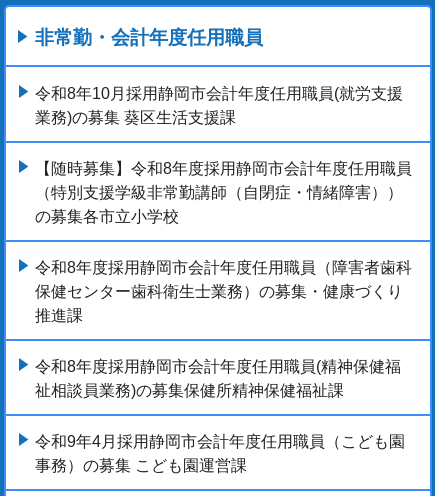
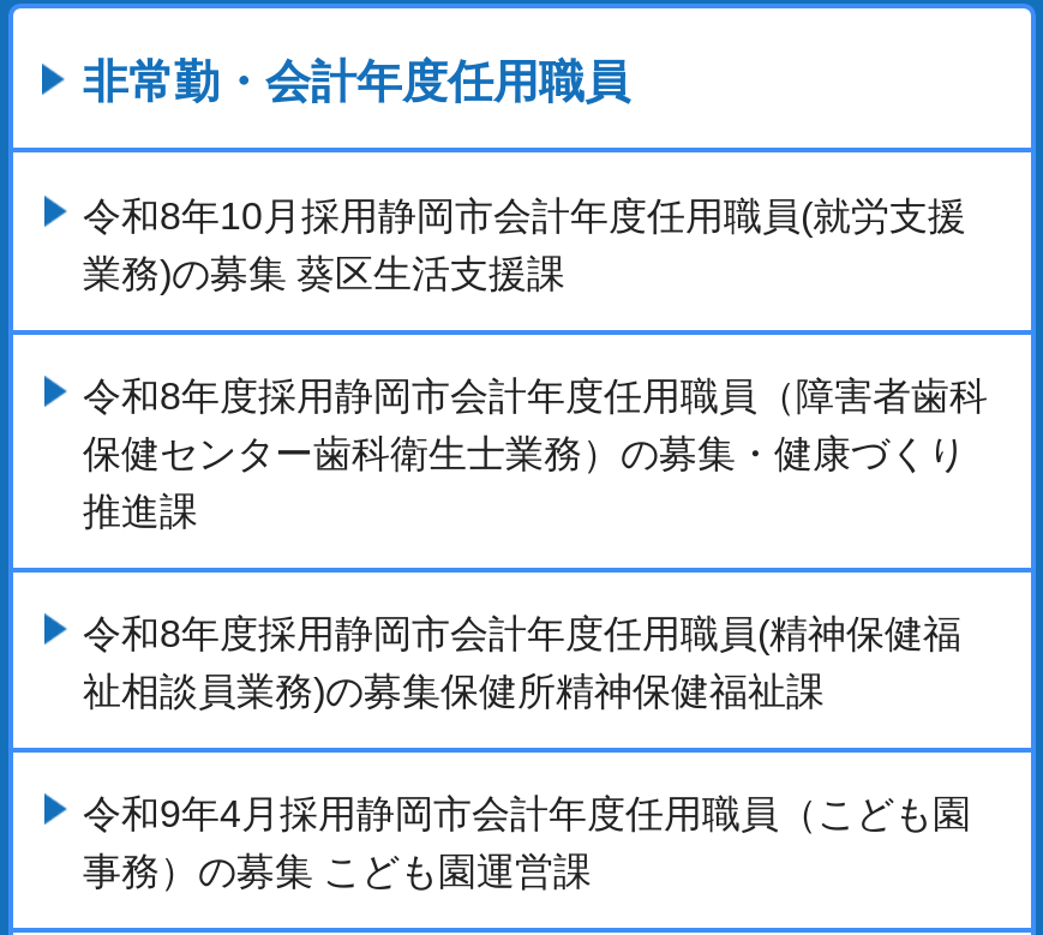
[35,160,412,225] 【随時募集】令和8年度採用静岡市会計年度任用職員 | （特別支援学級非常勤講師（自閉症・情緒障害）） | の募集各市立小学校 -> none

